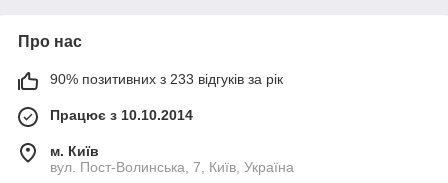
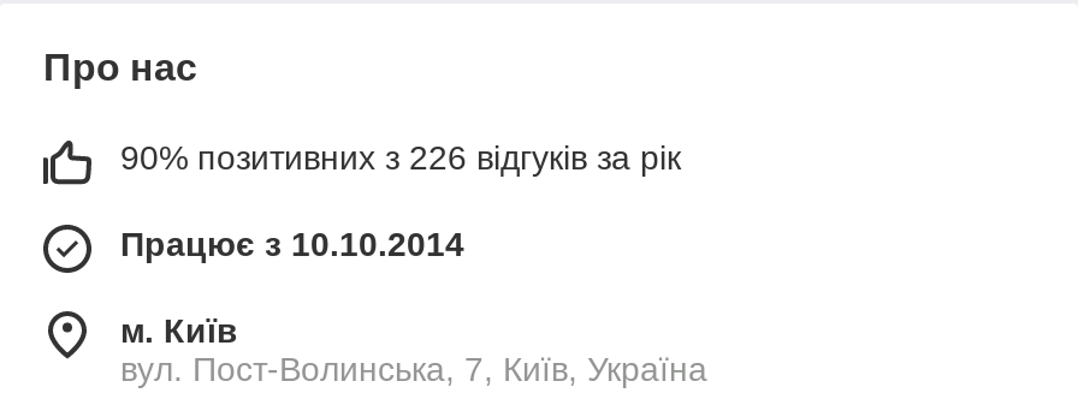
[50,71,283,87] 90% позитивних з 233 відгуків за рік -> [120,138,681,177] 90% позитивних з 226 відгуків за рік

